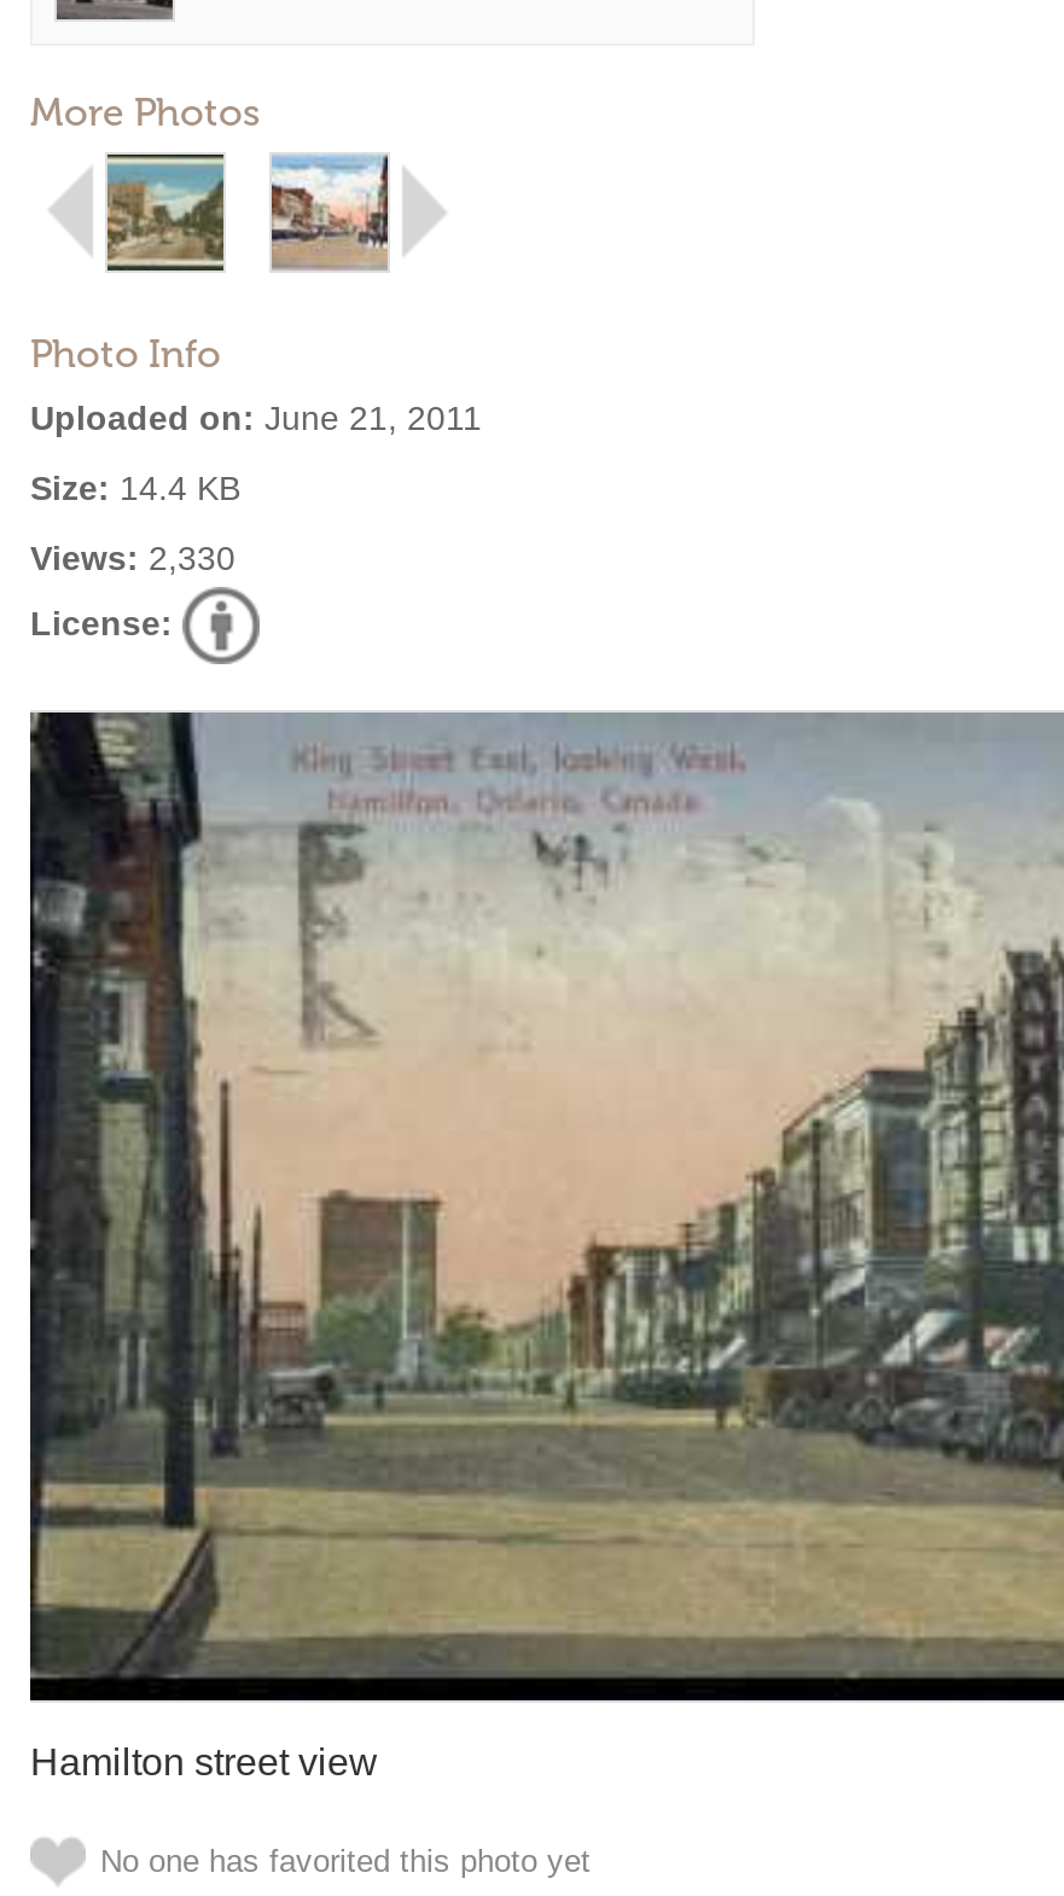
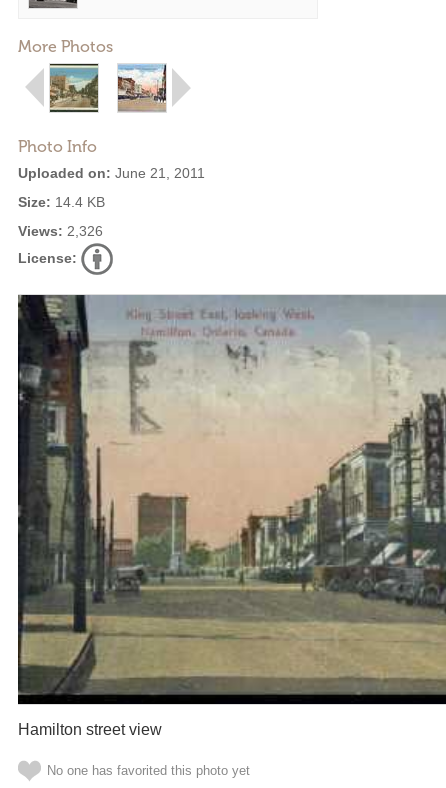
[30,539,236,577] Views: 2,330 -> [18,223,103,239] Views: 2,326

